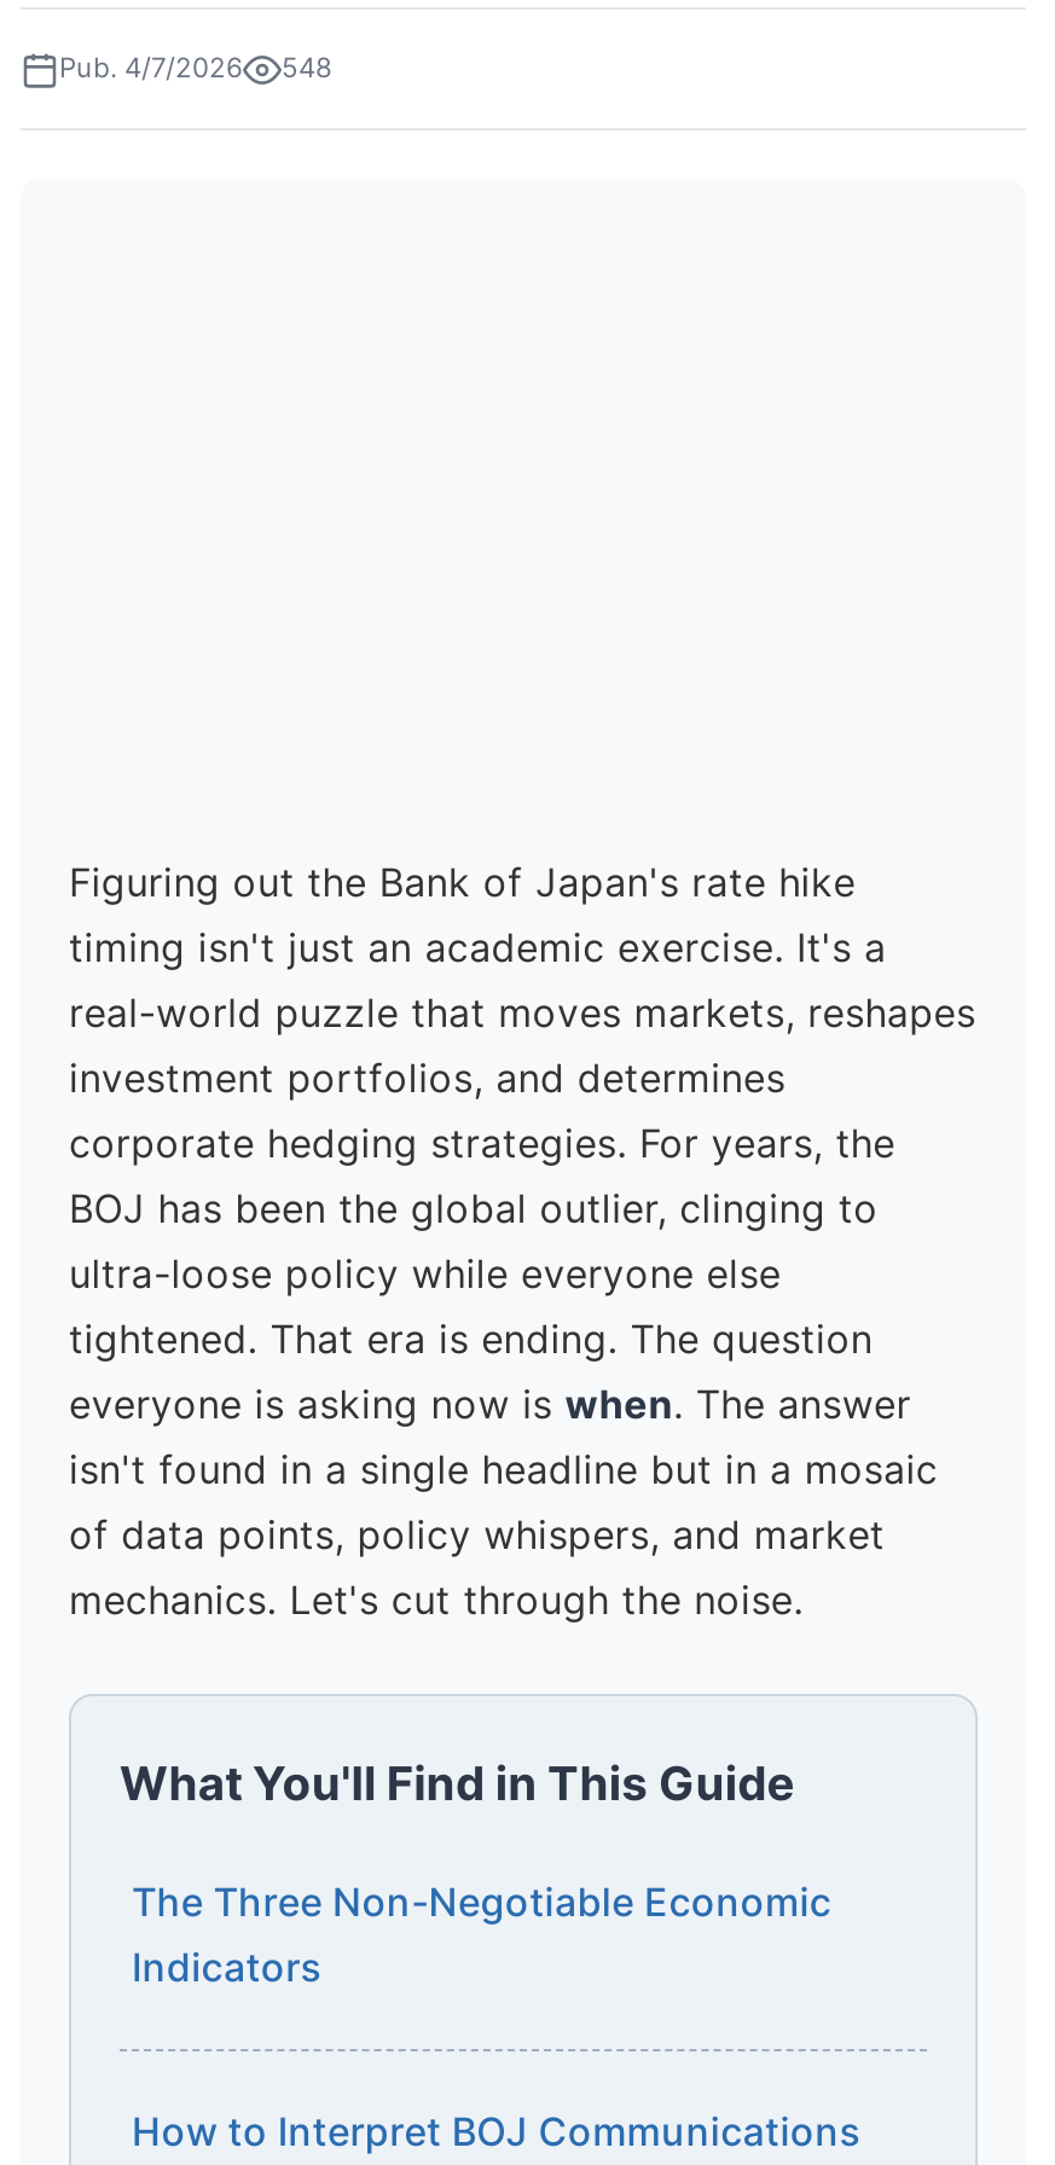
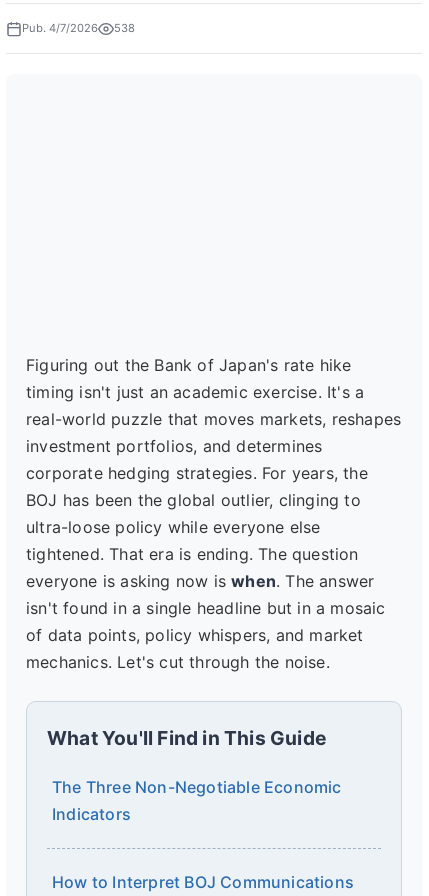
[59,51,332,85] Pub. 4/7/2026 548 -> [22,21,135,35] Pub. 4/7/2026 538

